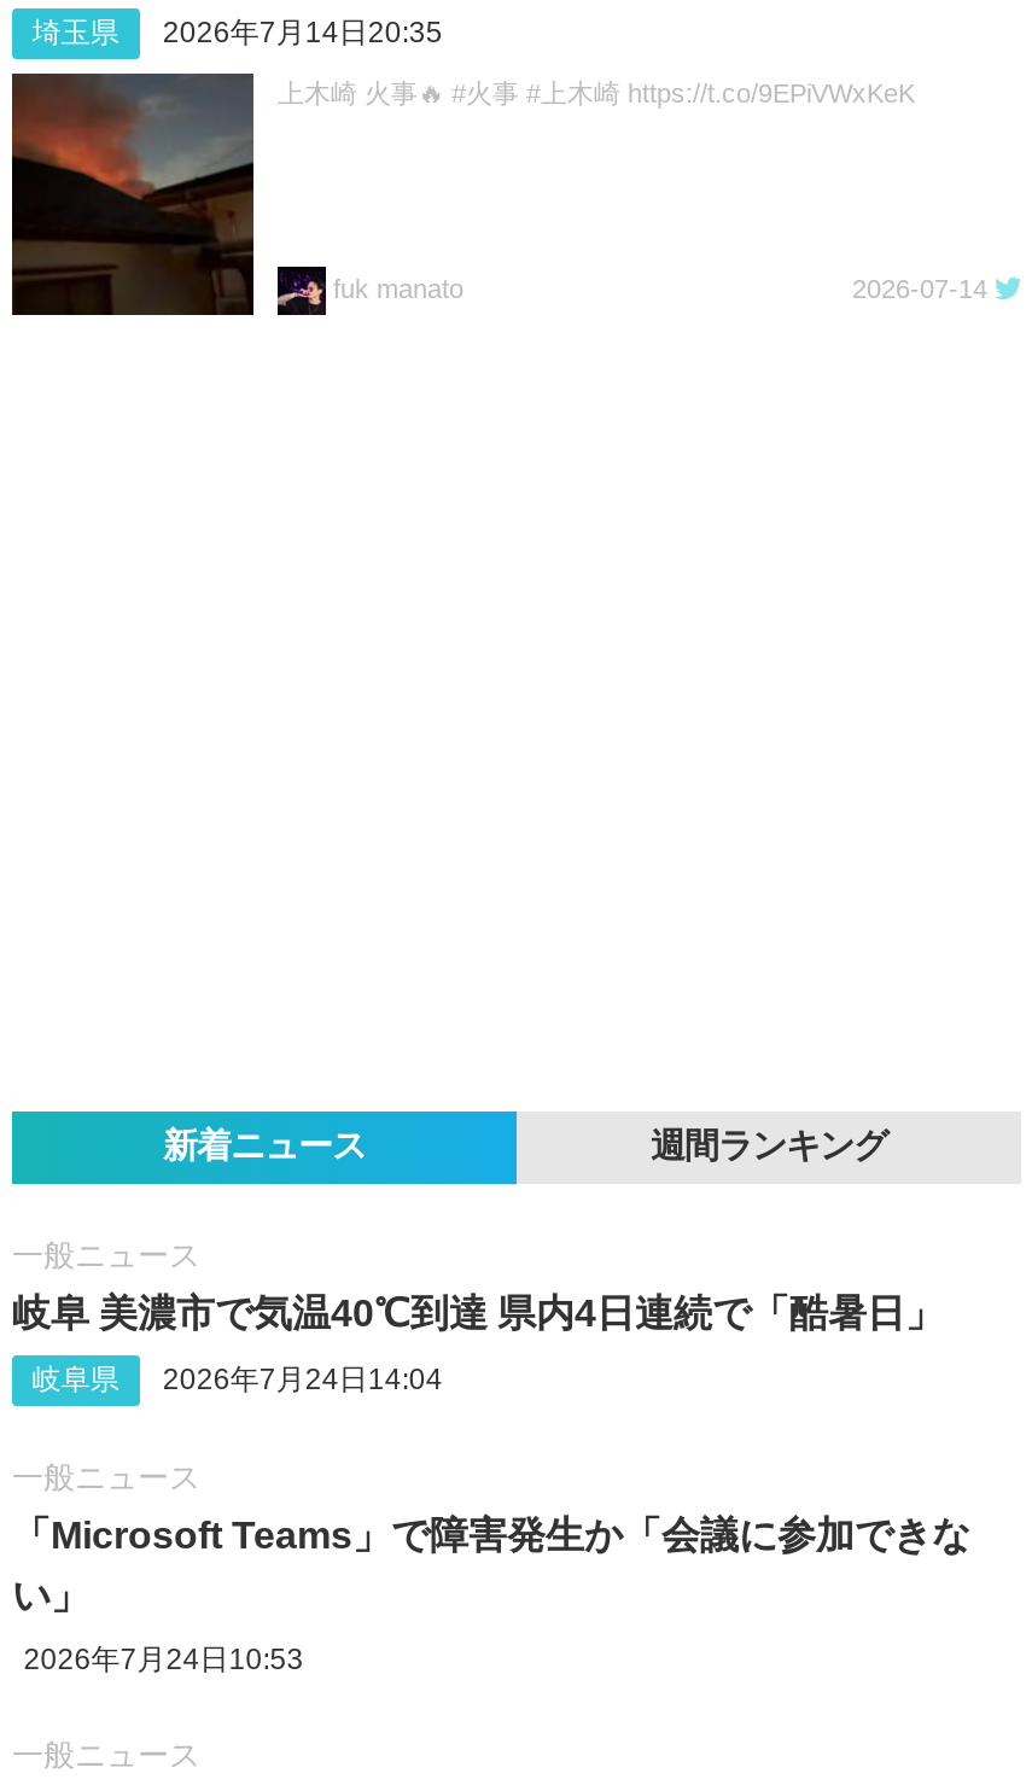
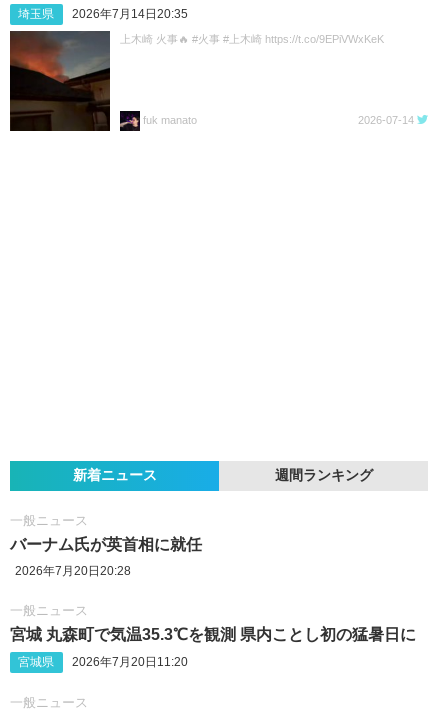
[12,1293,944,1334] 岐阜 美濃市で気温40℃到達 県内4日連続で「酷暑日」 -> [10,536,202,553] バーナム氏が英首相に就任
[32,1363,443,1396] 岐阜県 | 2026年7月24日14:04 -> [15,564,131,578] 2026年7月20日20:28
[12,1515,970,1676] 「Microsoft Teams」で障害発生か「会議に参加できな | い」 | 2026年7月24日10:53 -> [10,626,416,669] 宮城 丸森町で気温35.3℃を観測 県内ことし初の猛暑日に | 宮城県 | 2026年7月20日11:20

